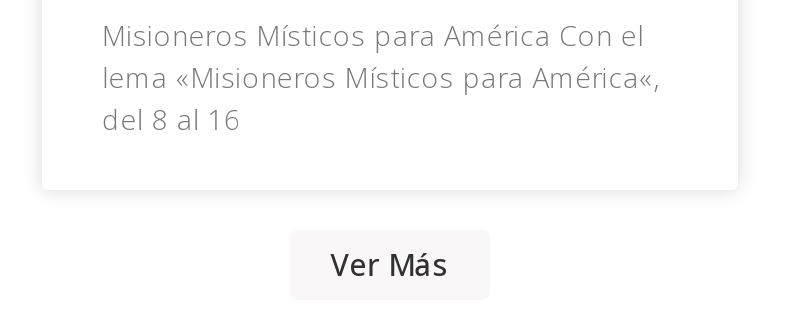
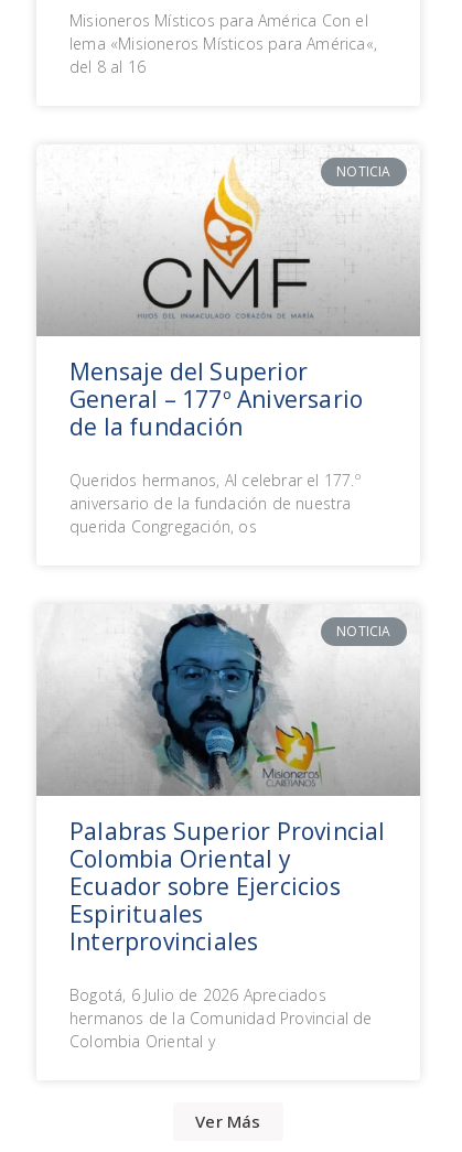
none -> [36,158,420,337] [image] | NOTICIA
none -> [36,603,420,797] [image] | NOTICIA
none -> [69,356,363,537] Mensaje del Superior | General – 177º Aniversario | de la fundación | Queridos hermanos, Al celebrar el 177.º | aniversario de la fundación de nuestra | querida Congregación, os
none -> [69,816,385,1052] Palabras Superior Provincial | Colombia Oriental y | Ecuador sobre Ejercicios | Espirituales | Interprovinciales | Bogotá, 6 Julio de 2026 Apreciados | hermanos de la Comunidad Provincial de | Colombia Oriental y

